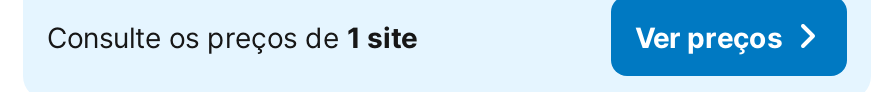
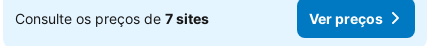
[47,19,417,53] Consulte os preços de 1 site -> [15,9,209,26] Consulte os preços de 7 sites

